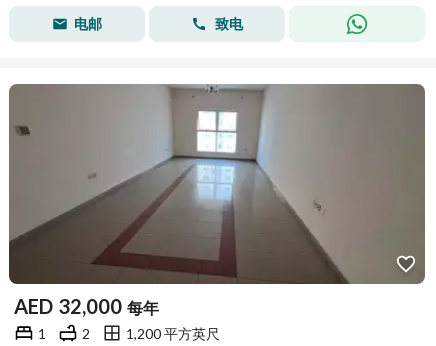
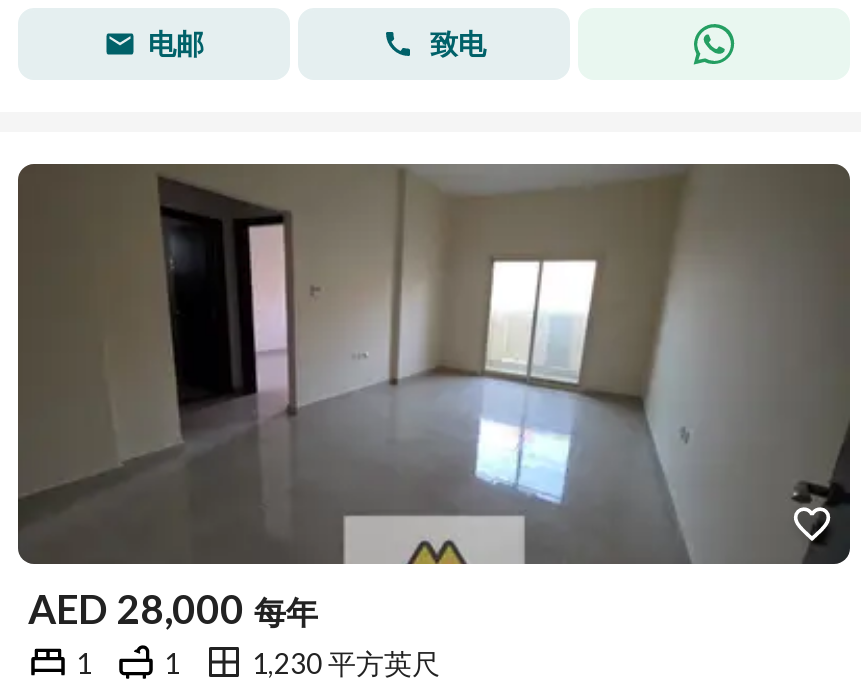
[9,84,426,318] [image] | AED 32,000 每年 -> [20,164,852,632] [image] | AED 28,000 每年
[82,324,220,341] 2 | 1,200 平方英尺 -> [164,645,440,679] 1 | 1,230 平方英尺

